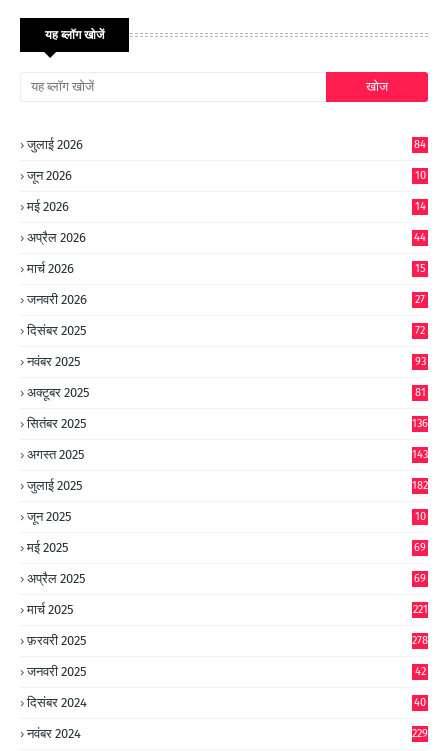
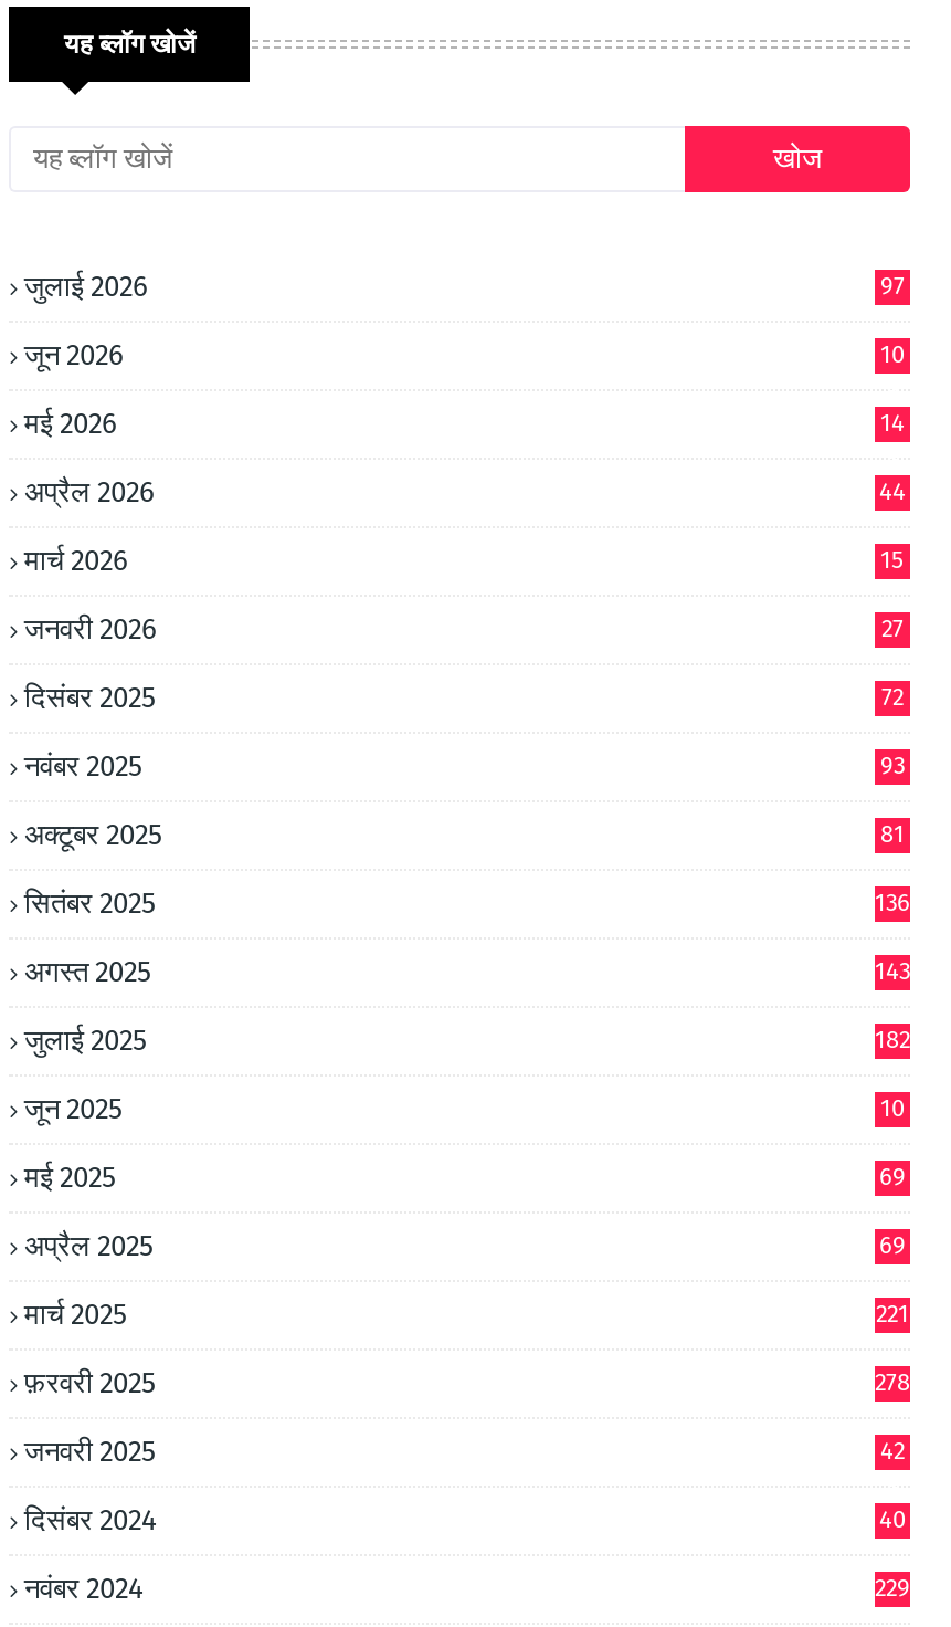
[414,137,426,150] 84 -> [880,271,905,300] 97

